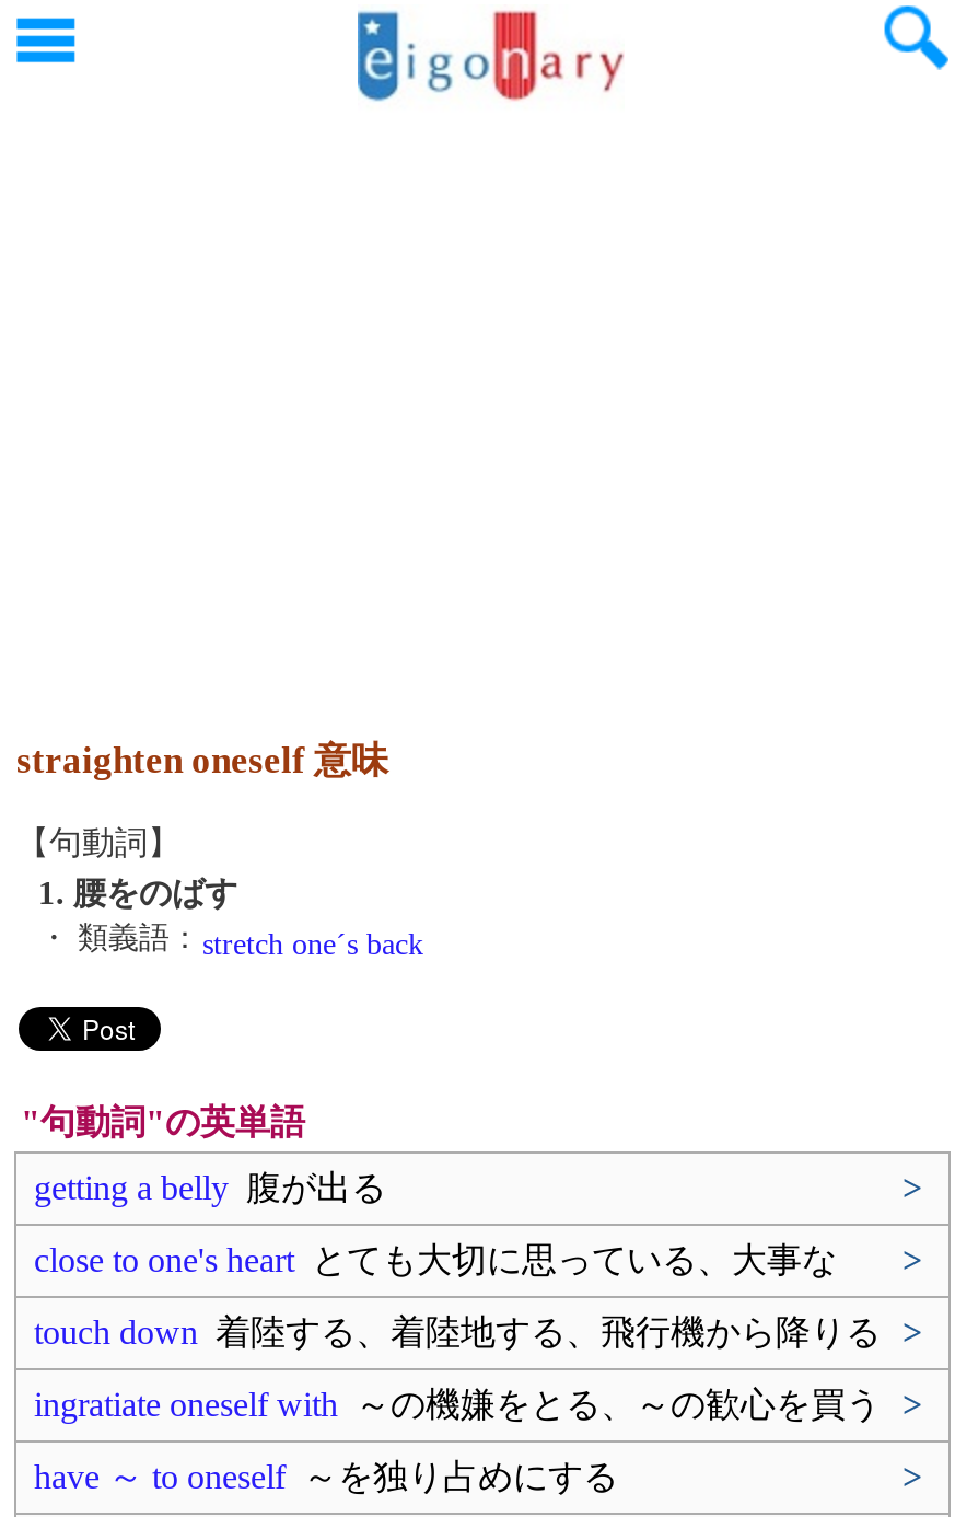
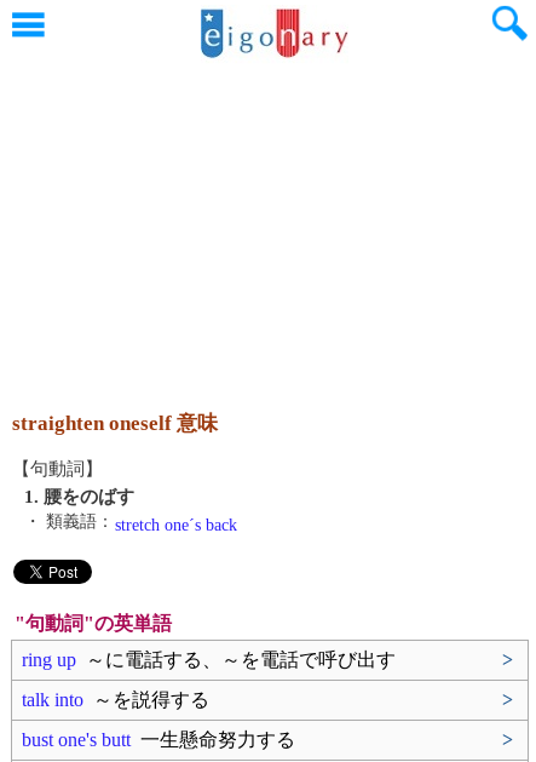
[34,1169,386,1206] getting a belly腹が出る -> [22,649,396,670] ring up～に電話する、～を電話で呼び出す
[34,1241,837,1278] close to one's heartとても大切に思っている、大事な -> [22,689,209,710] talk into～を説得する
[34,1313,922,1495] touch down着陸する、着陸地する、飛行機から降りる > | ingratiate oneself with～の機嫌をとる、～の歓心を買う > | have ～ to oneself～を独り占めにする -> [22,729,295,750] bust one's butt一生懸命努力する

